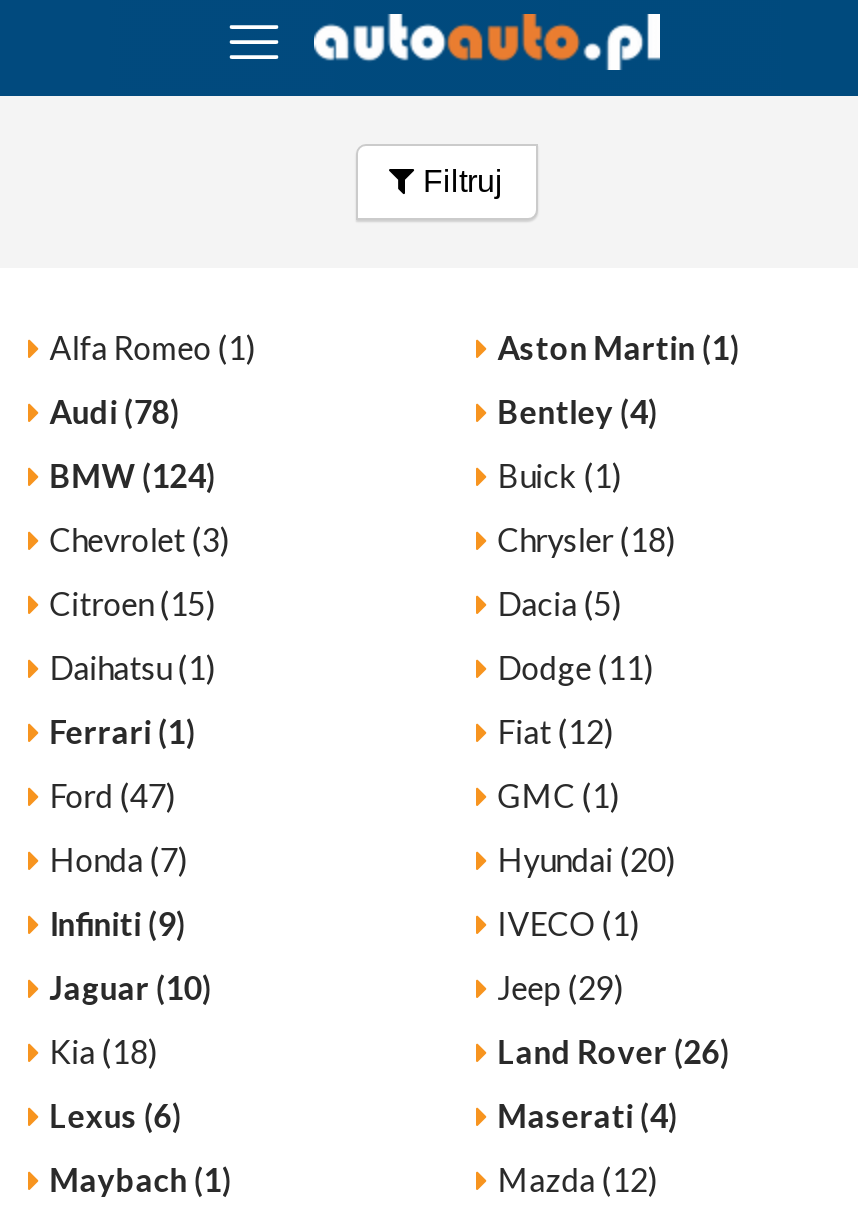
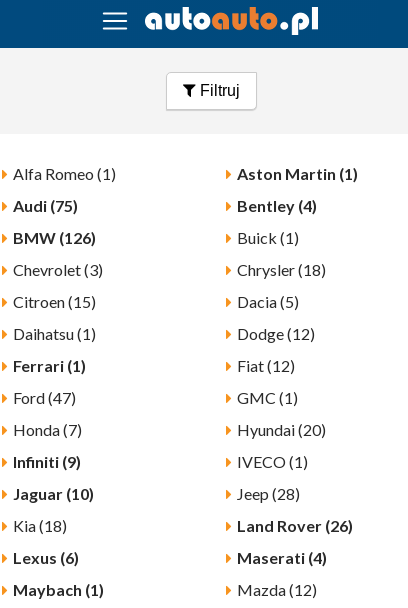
[50,391,180,429] Audi (78) -> [13,196,78,215] Audi (75)
[50,455,216,493] BMW (124) -> [13,228,96,247] BMW (126)
[498,647,654,685] Dodge (11) -> [237,324,315,343] Dodge (12)
[498,967,624,1005] Jeep (29) -> [237,484,300,503] Jeep (28)

